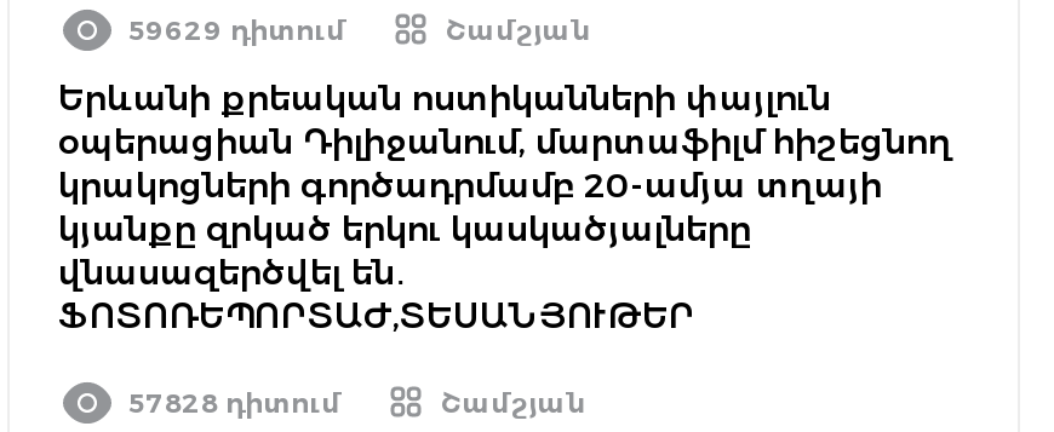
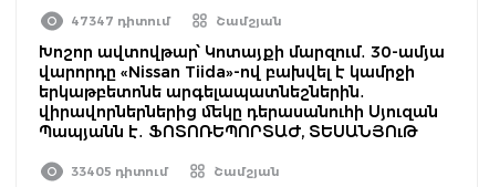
[128,13,346,46] 59629 դիտում -> [71,13,170,28] 47347 դիտում
[58,76,952,337] Երևանի քրեական ոստիկանների փայլուն | օպերացիան Դիլիջանում, մարտաֆիլմ հիշեցնող | կրակոցների գործադրմամբ 20-ամյա տղայի | կյանքը զրկած երկու կասկածյալները | վնասազերծվել են․ | ՖՈՏՈՌԵՊՈՐՏԱԺ,ՏԵՍԱՆՅՈՒԹԵՐ -> [39,42,445,141] Խոշոր ավտովթար՝ Կոտայքի մարզում․ 30-ամյա | վարորդը «Nissan Tiida»-ով բախվել է կամրջի | երկաթբետոնե արգելապատնեշներին․ | վիրավորներներից մեկը դերասանուհի Սյուզան | Պապյանն է․ ՖՈՏՈՌԵՊՈՐՏԱԺ, ՏԵՍԱՆՅՈւԹ
[128,385,342,419] 57828 դիտում -> [71,163,168,179] 33405 դիտում

